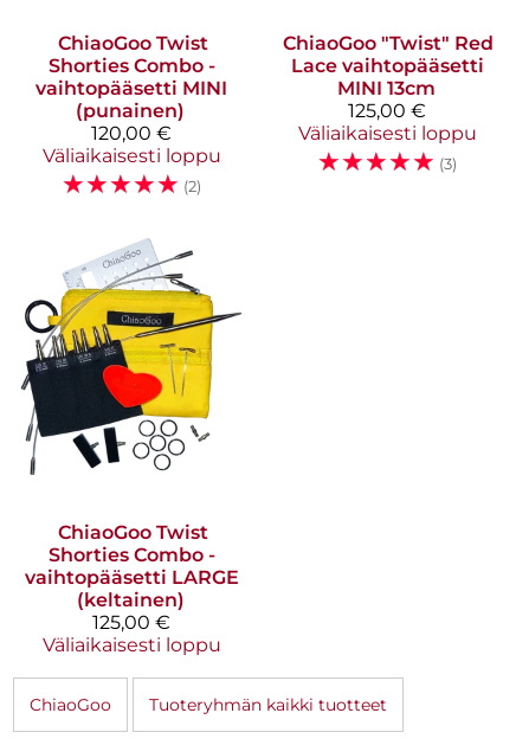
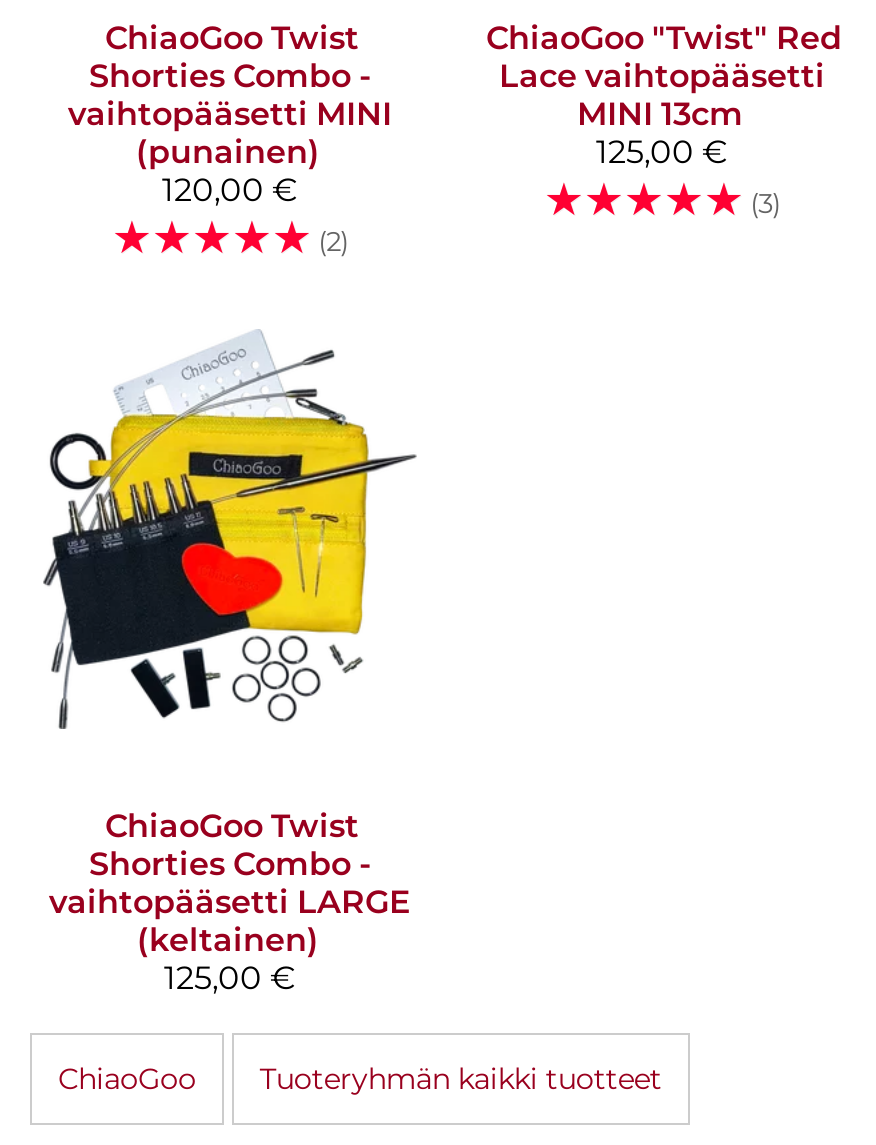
[298,122,476,145] Väliaikaisesti loppu -> none
[42,145,221,167] Väliaikaisesti loppu -> none
[42,633,221,656] Väliaikaisesti loppu -> none

